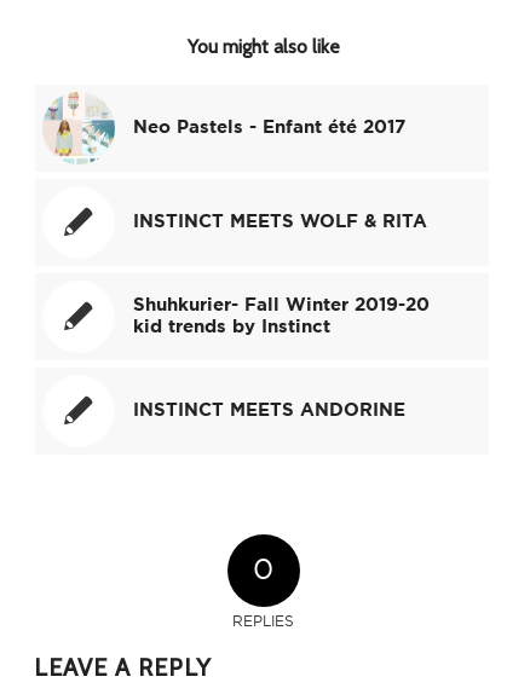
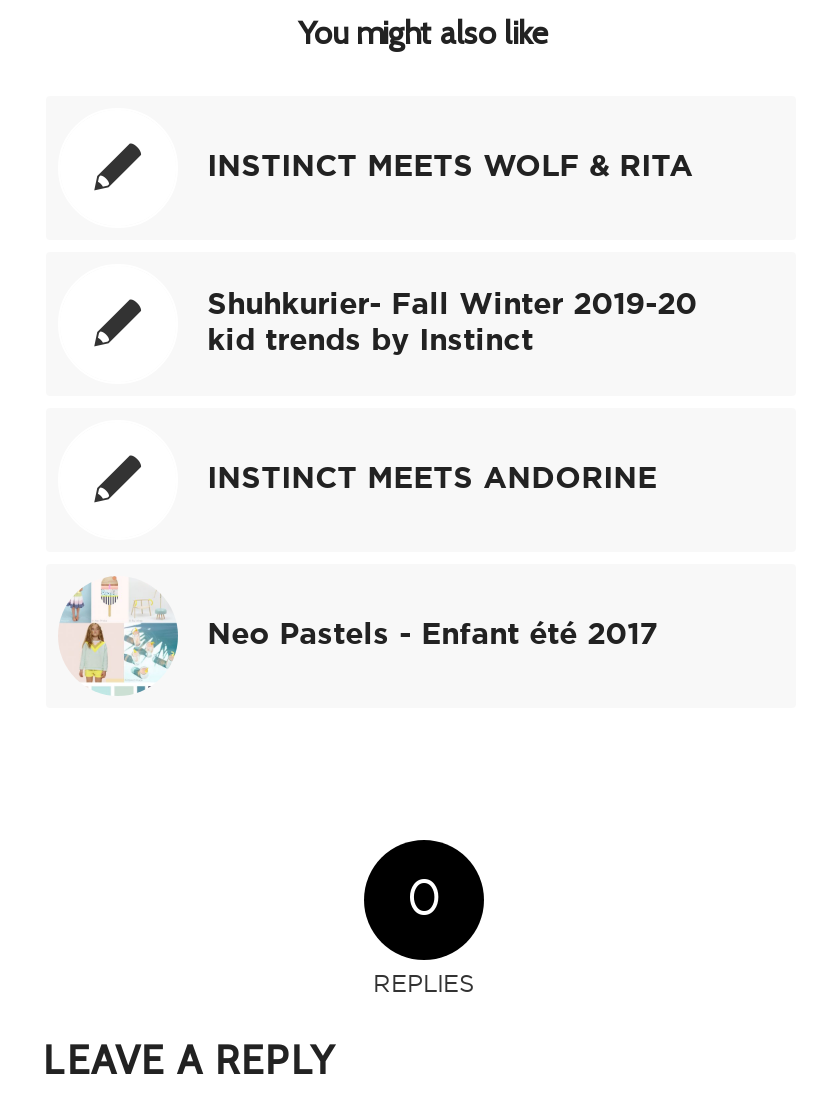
moved [44,92,405,164] -> [60,576,657,696]: [image] | Neo Pastels - Enfant été 2017
moved [133,212,429,419] -> [207,151,697,493]: INSTINCT MEETS WOLF & RITA | Shuhkurier- Fall Winter 2019-20 | kid trends by Instinct | INSTINCT MEETS ANDORINE

